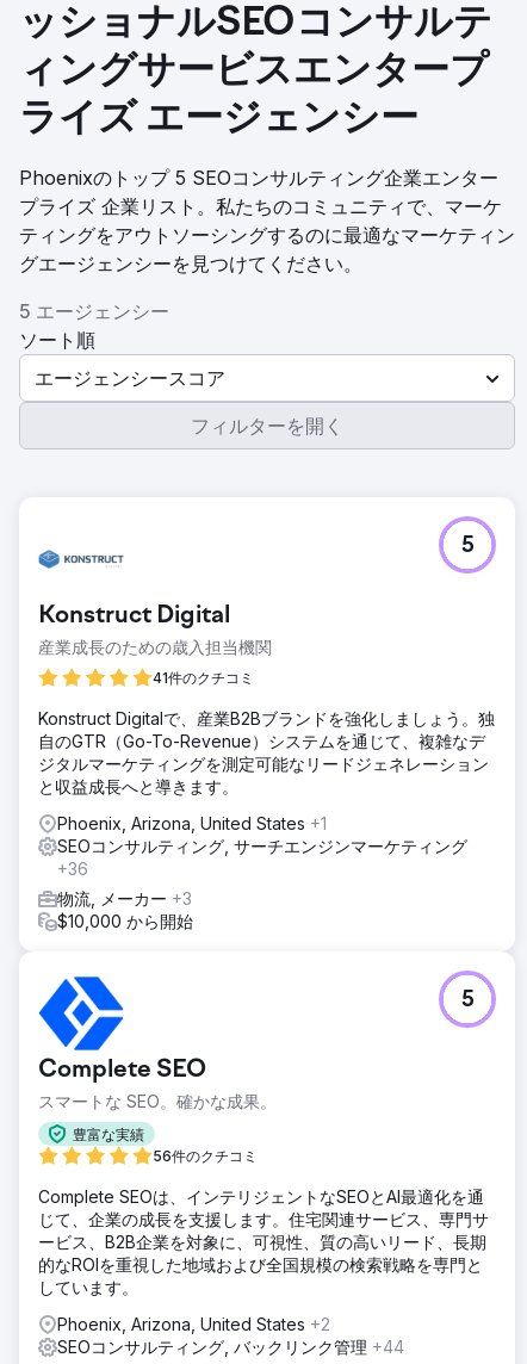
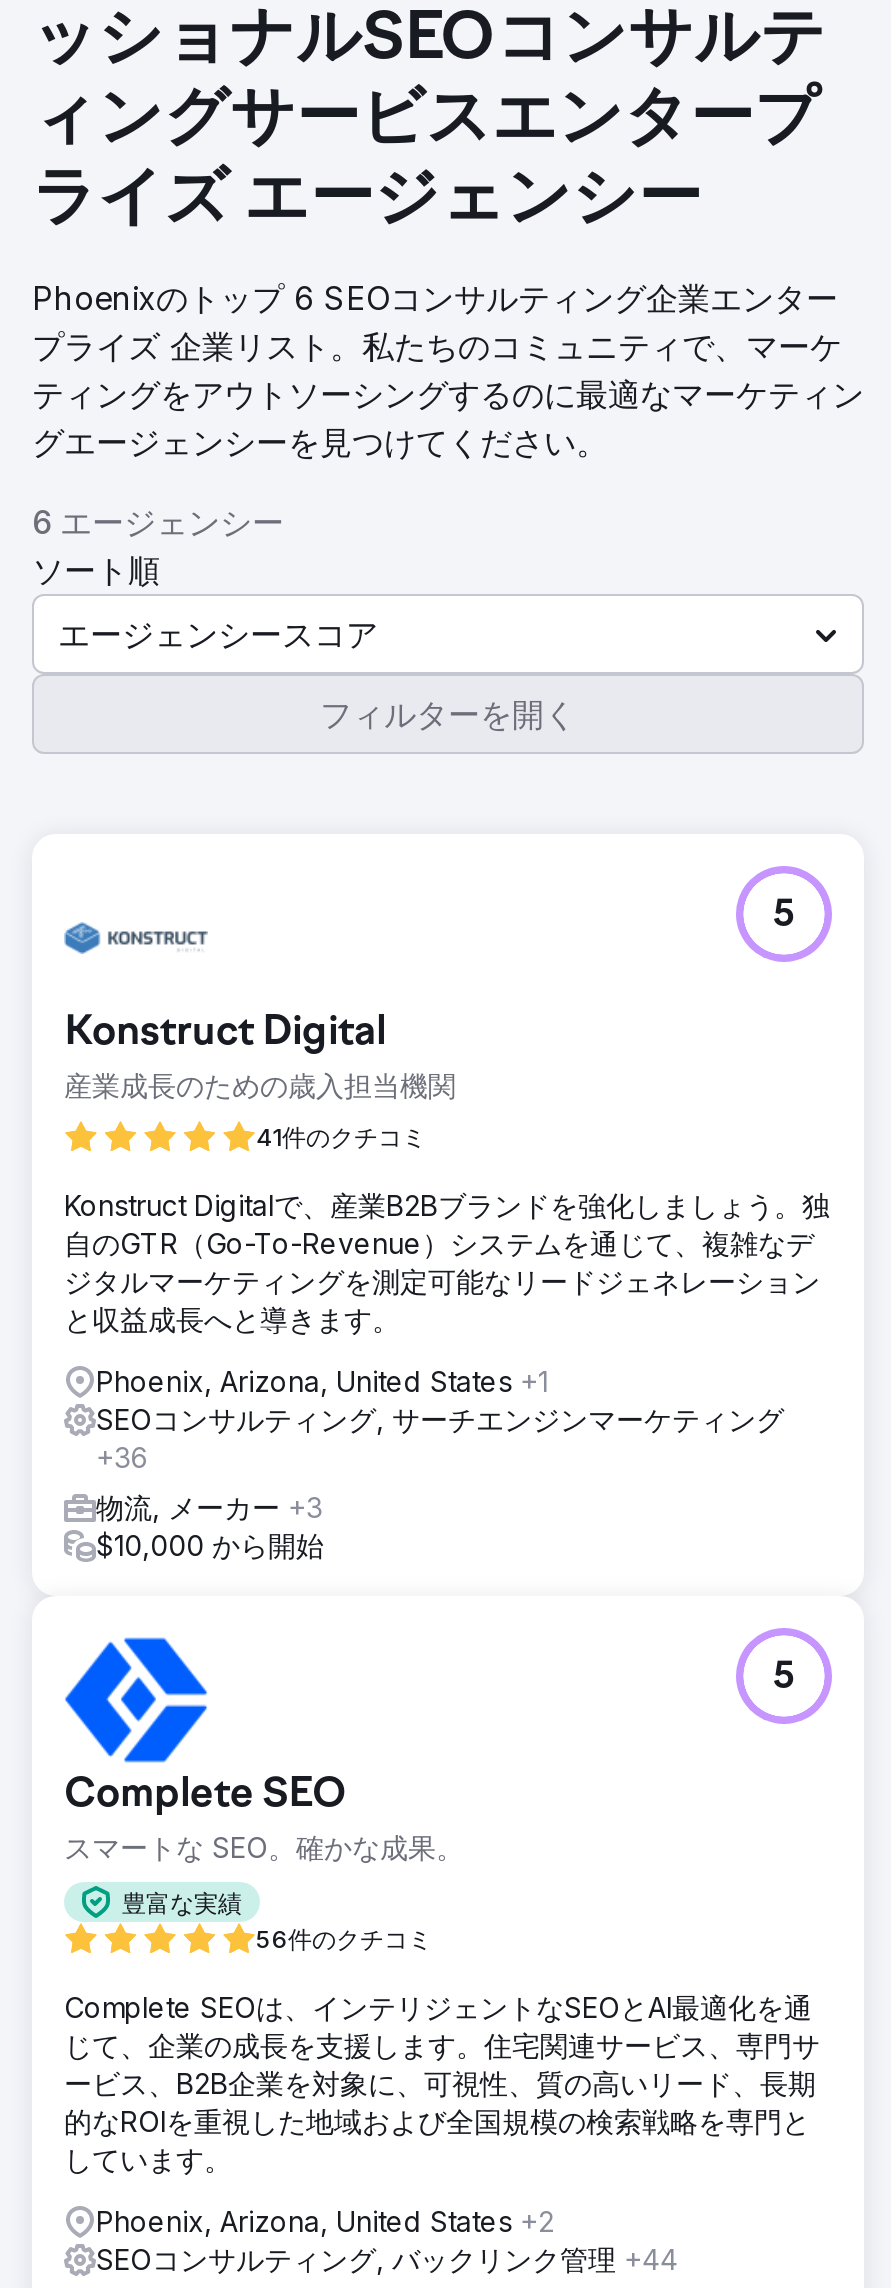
[19,166,498,190] Phoenixのトップ 5 SEOコンサルティング企業エンター -> [32,278,838,318] Phoenixのトップ 6 SEOコンサルティング企業エンター
[19,299,169,323] 5 エージェンシー -> [32,502,284,542] 6 エージェンシー

